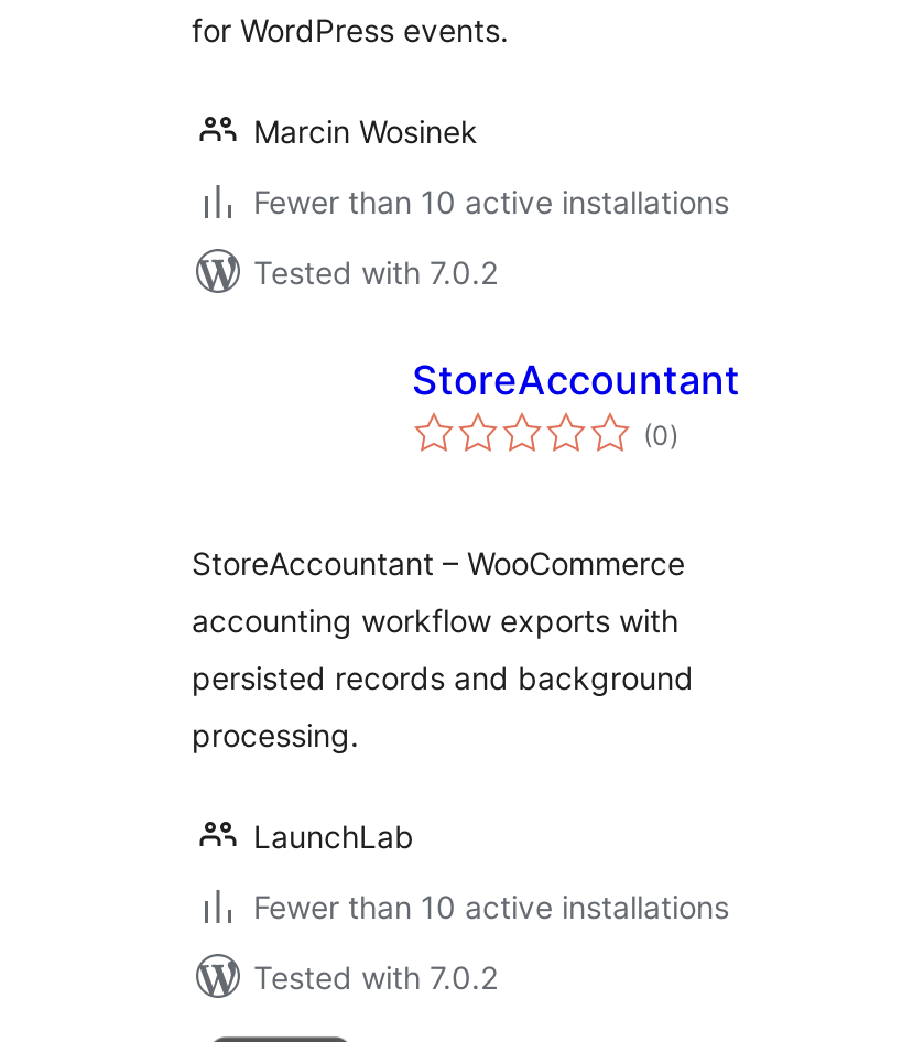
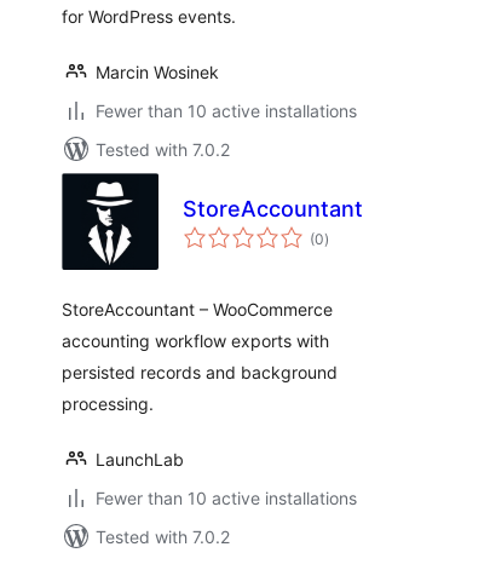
none -> [60,172,160,271] [image]

